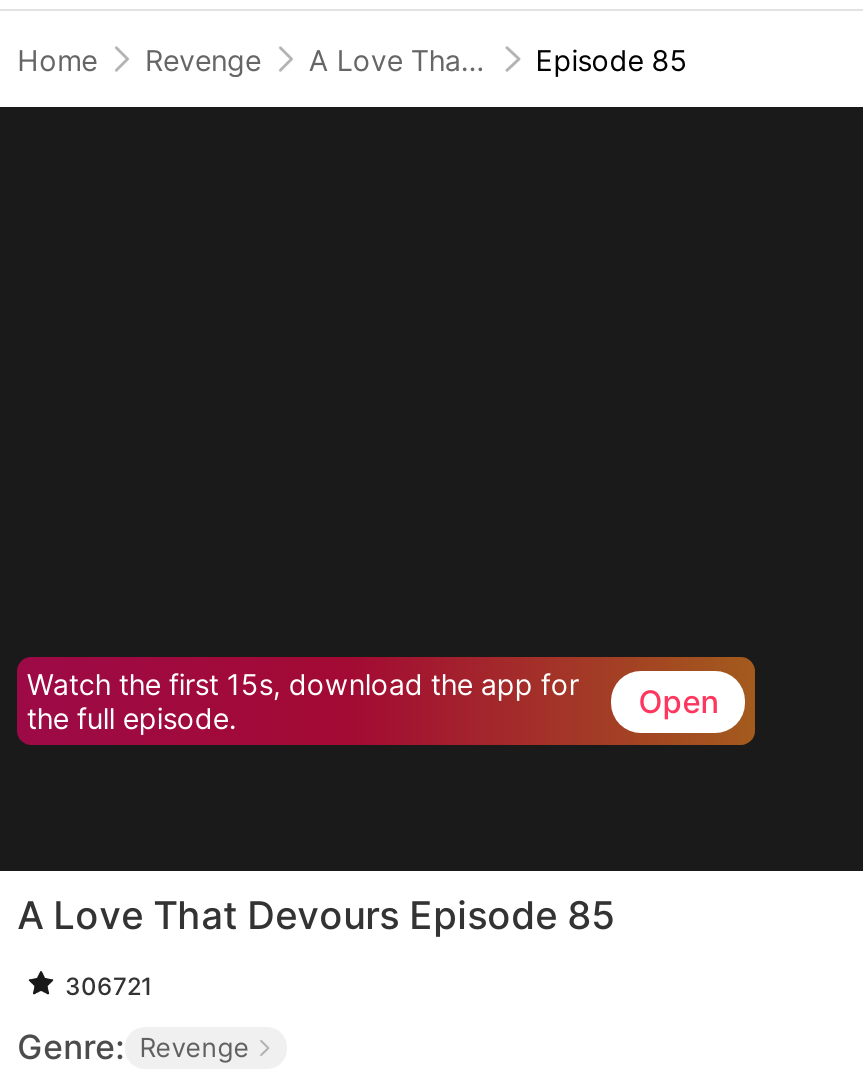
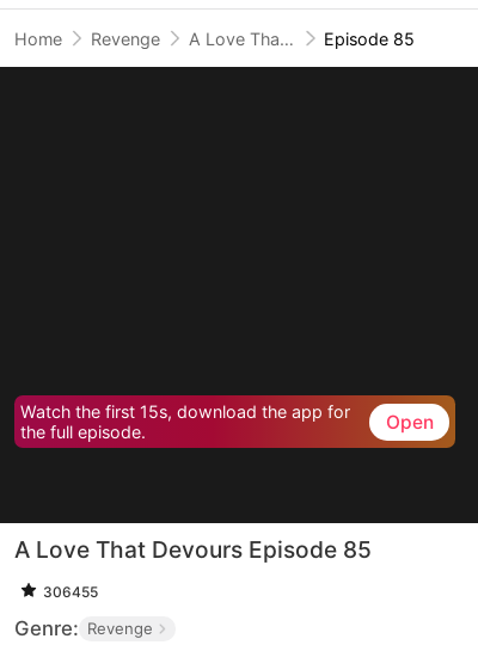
[65,970,153,1000] 306721 -> [43,583,98,600] 306455

